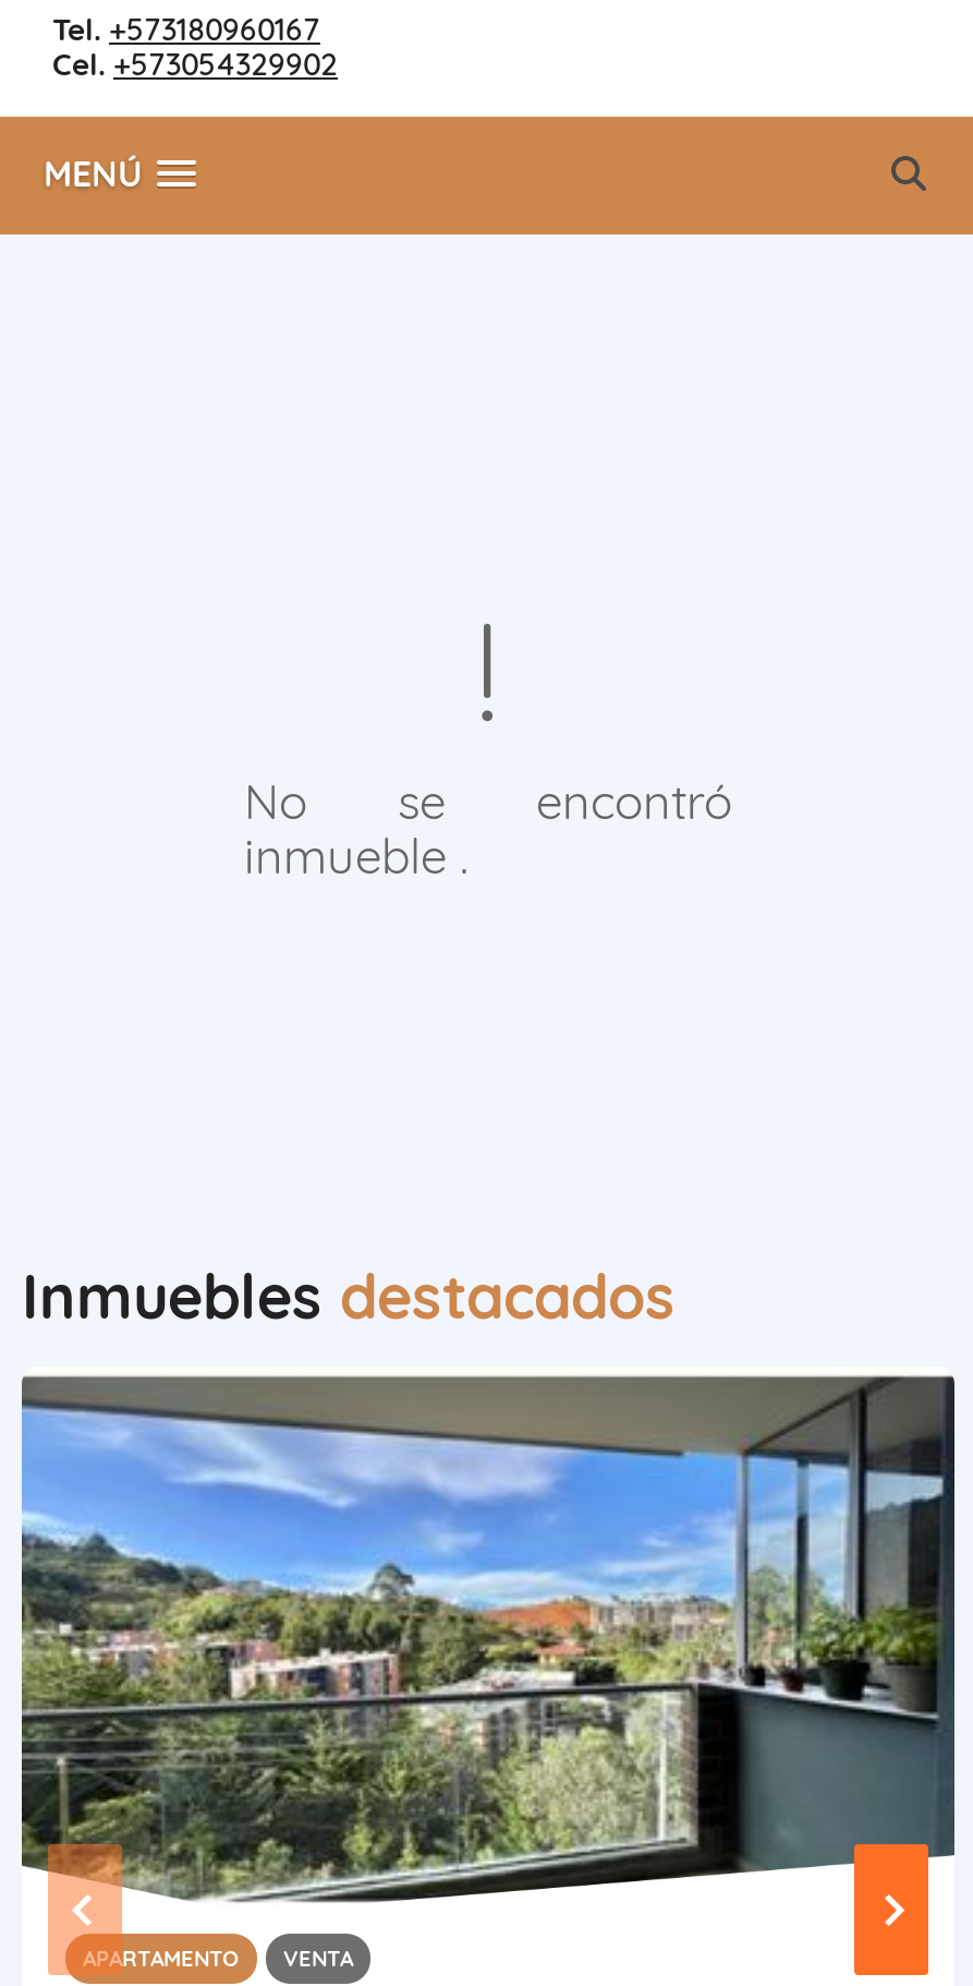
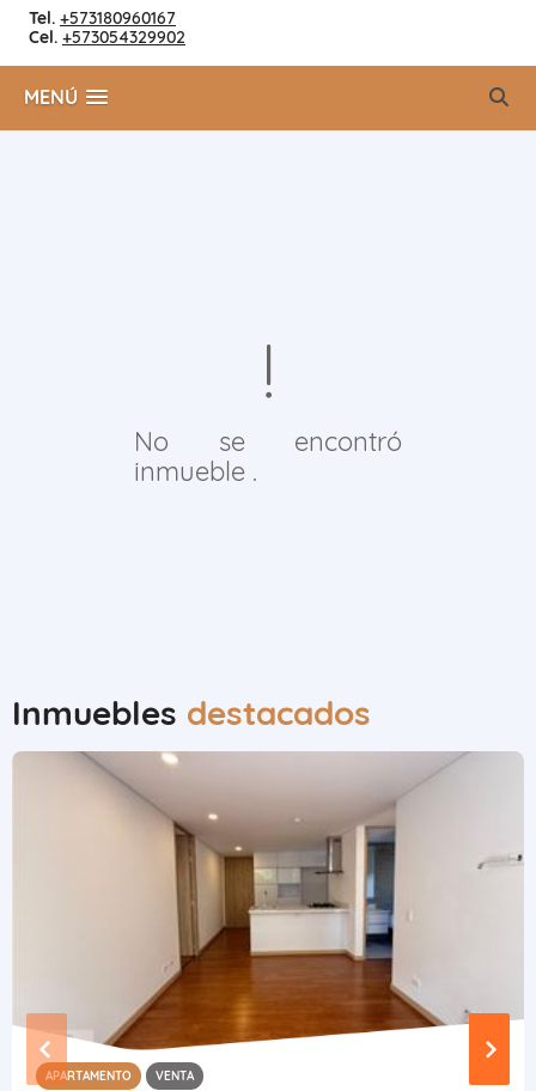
[20,1367,957,1912] [image] -> [12,750,524,1052] [image]

